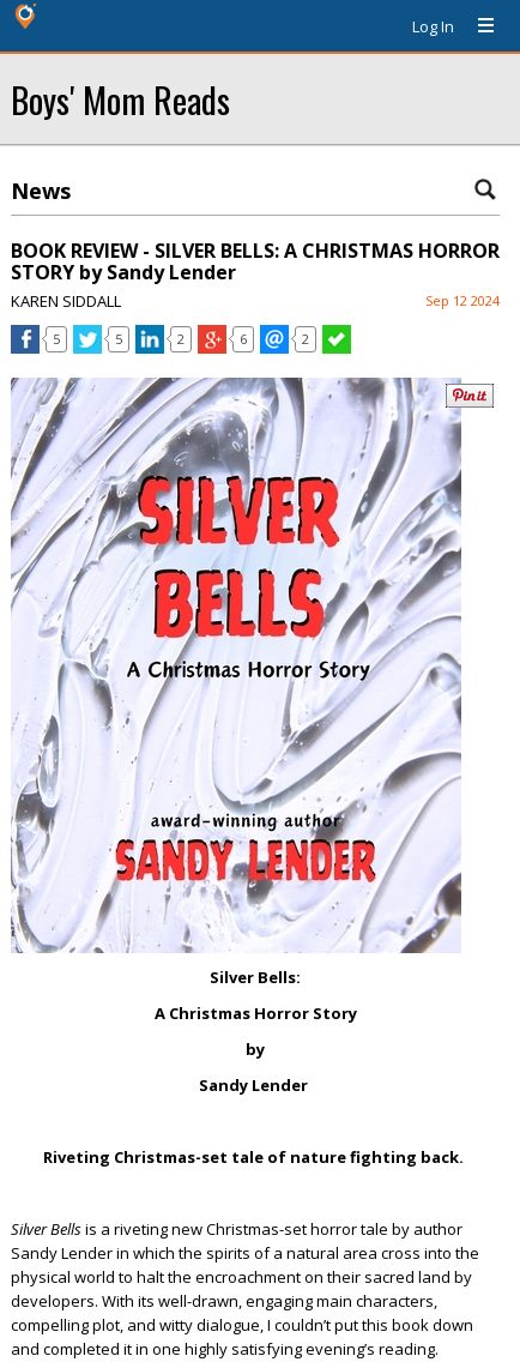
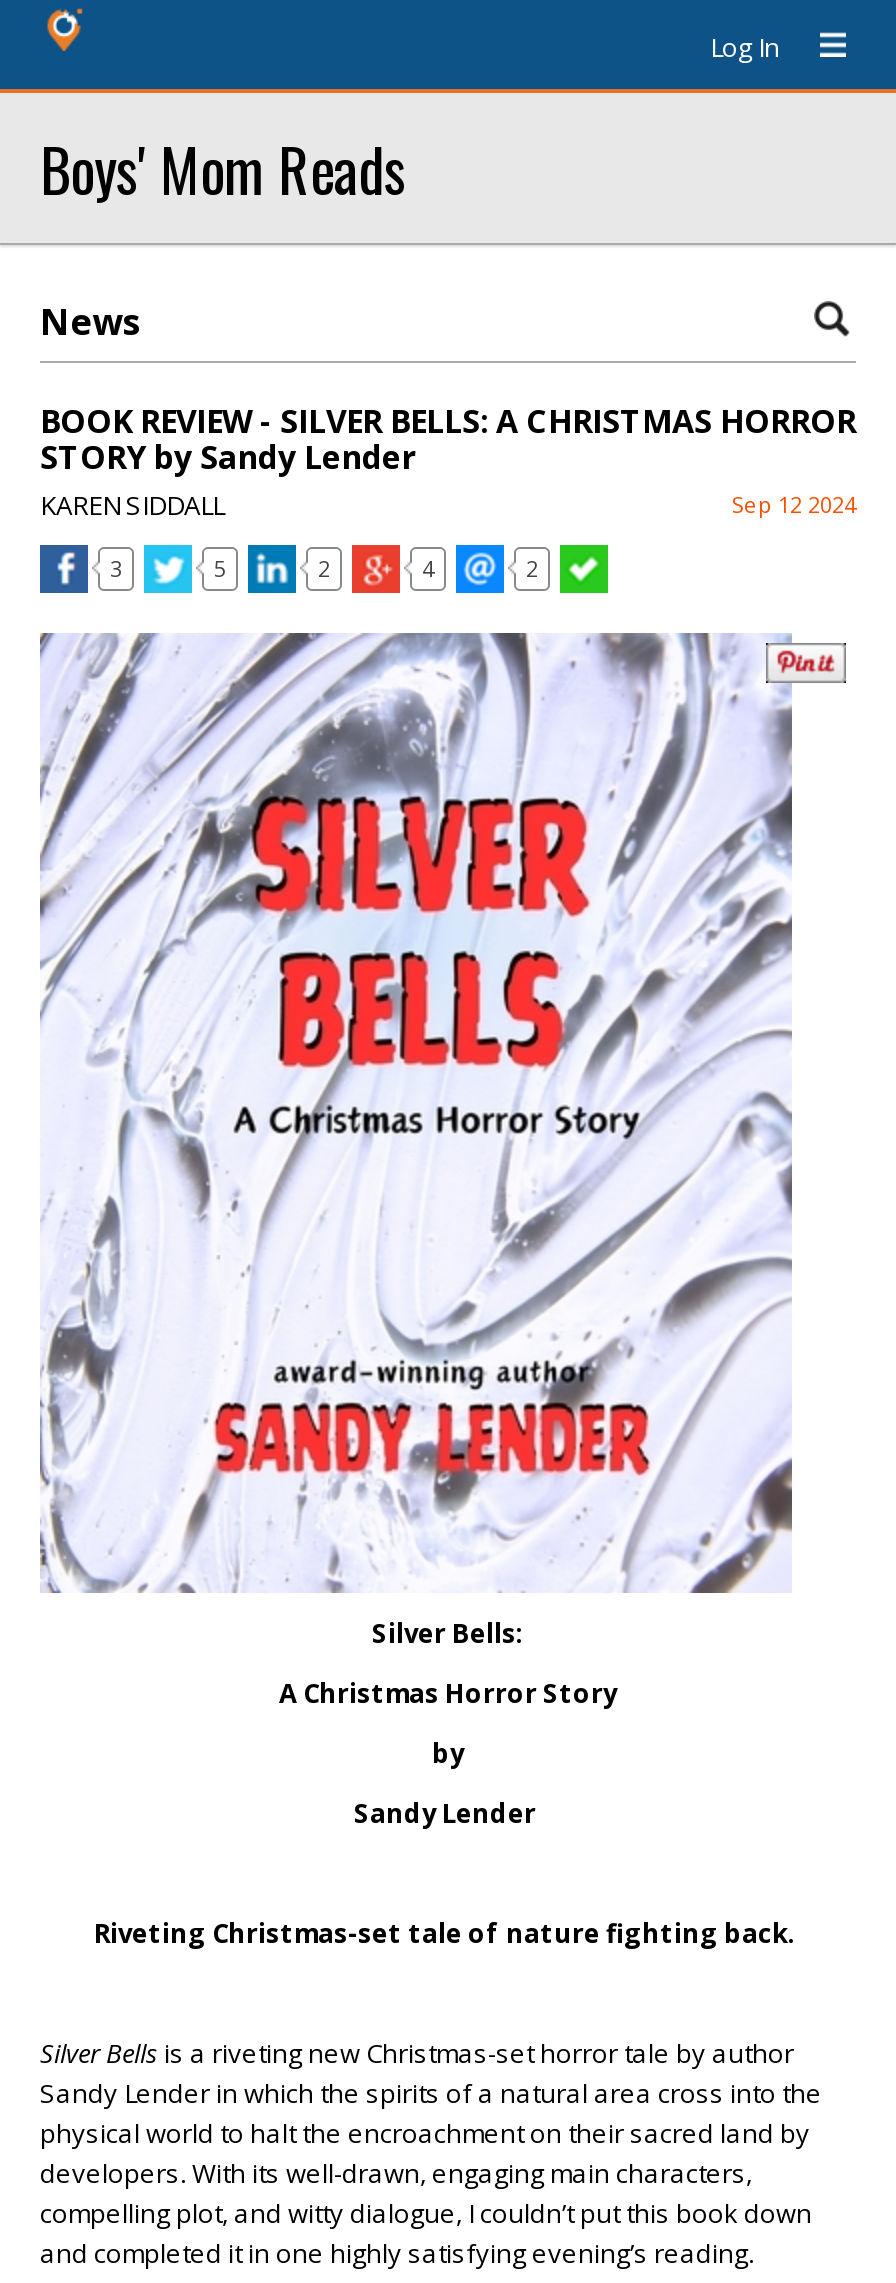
[53,329,60,347] 5 -> [110,552,122,582] 3
[240,329,247,347] 6 -> [422,552,434,582] 4

